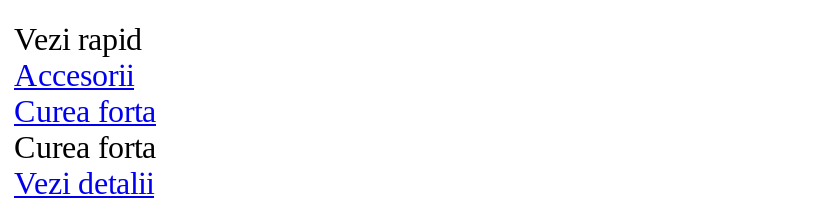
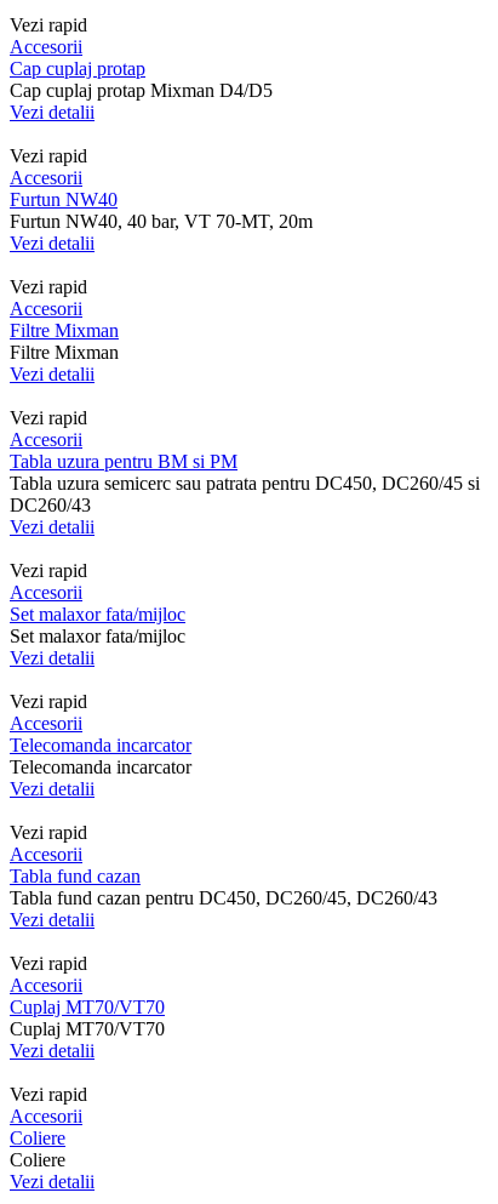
[14,94,156,164] Curea forta | Curea forta -> [10,58,480,1170] Cap cuplaj protap | Cap cuplaj protap Mixman D4/D5 | Vezi detalii | Vezi rapid | Accesorii | Furtun NW40 | Furtun NW40, 40 bar, VT 70-MT, 20m | Vezi detalii | Vezi rapid | Accesorii | Filtre Mixman | Filtre Mixman | Vezi detalii | Vezi rapid | Accesorii | Tabla uzura pentru BM si PM | Tabla uzura semicerc sau patrata pentru DC450, DC260/45 si | DC260/43 | Vezi detalii | Vezi rapid | Accesorii | Set malaxor fata/mijloc | Set malaxor fata/mijloc | Vezi detalii | Vezi rapid | Accesorii | Telecomanda incarcator | Telecomanda incarcator | Vezi detalii | Vezi rapid | Accesorii | Tabla fund cazan | Tabla fund cazan pentru DC450, DC260/45, DC260/43 | Vezi detalii | Vezi rapid | Accesorii | Cuplaj MT70/VT70 | Cuplaj MT70/VT70 | Vezi detalii | Vezi rapid | Accesorii | Coliere | Coliere

